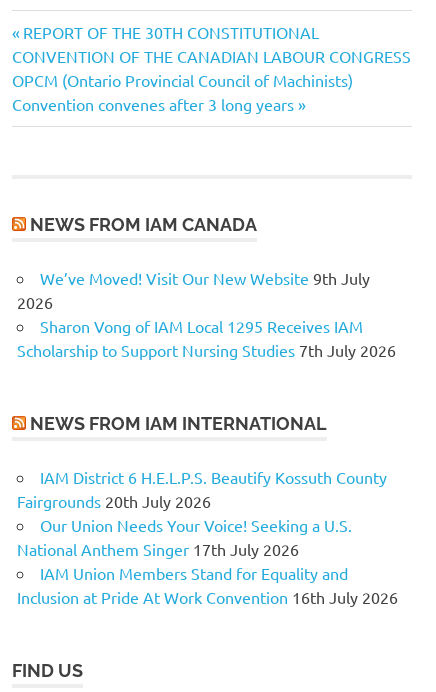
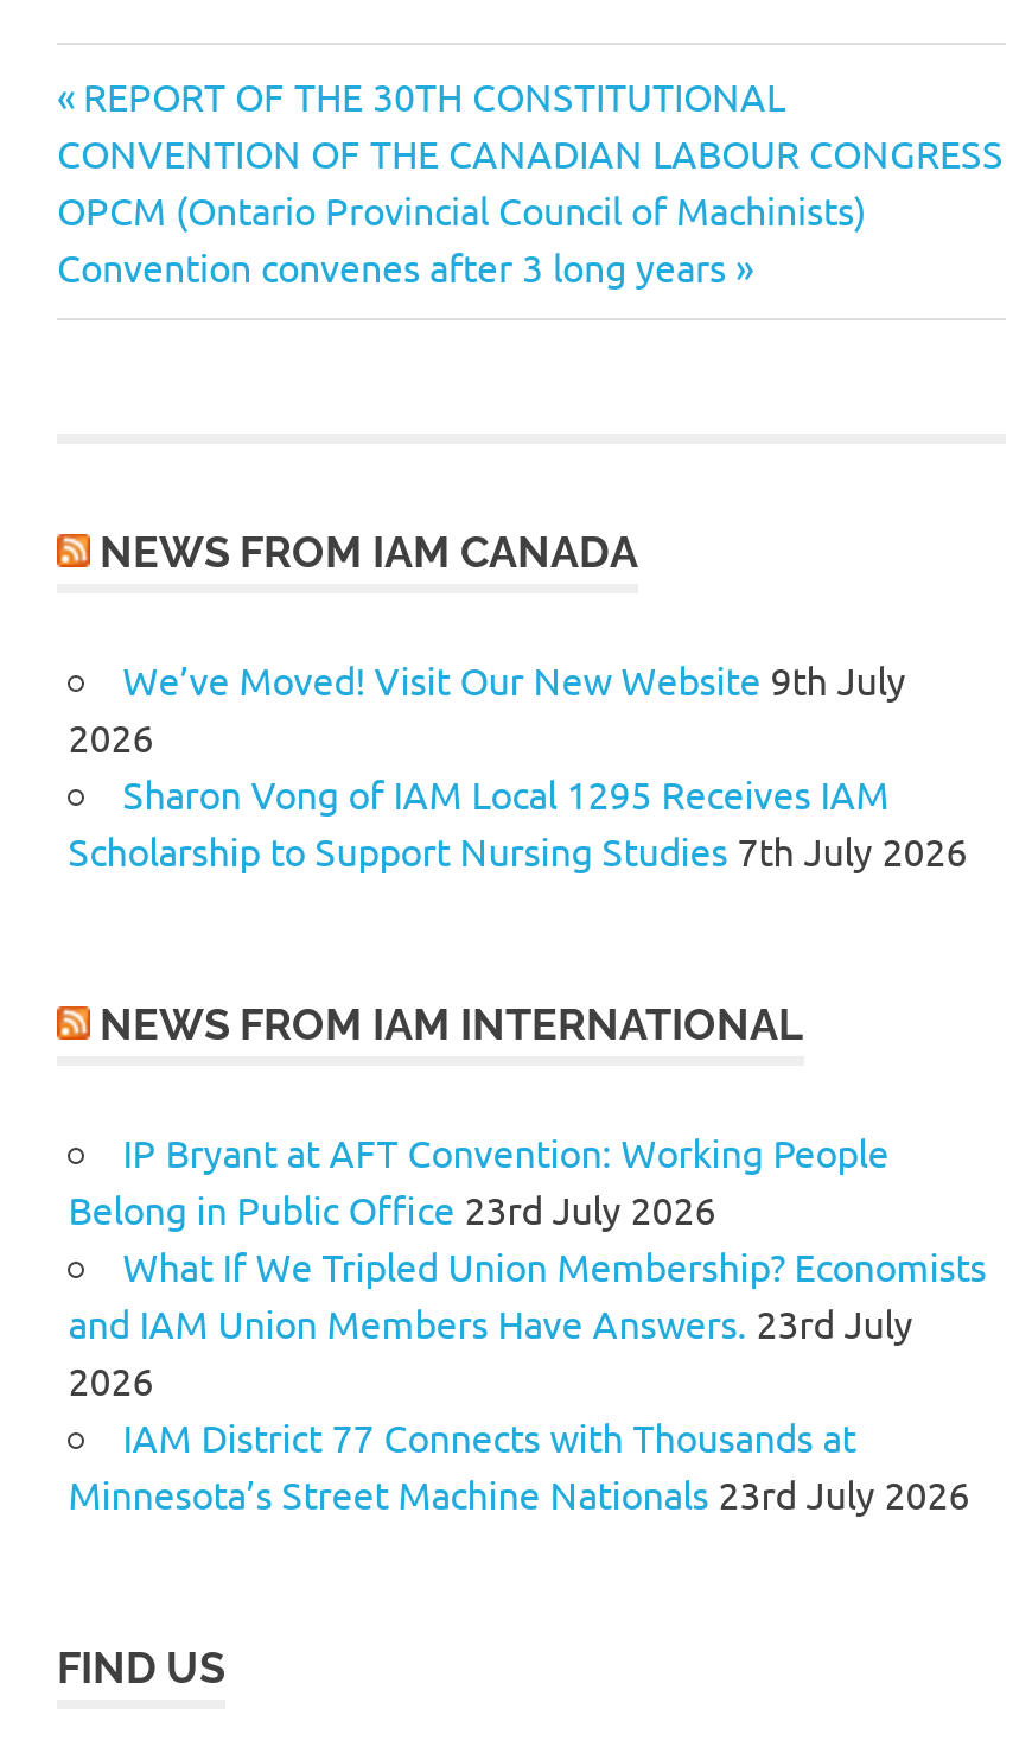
[17,467,398,607] IAM District 6 H.E.L.P.S. Beautify Kossuth County | Fairgrounds 20th July 2026 | Our Union Needs Your Voice! Seeking a U.S. | National Anthem Singer 17th July 2026 | IAM Union Members Stand for Equality and | Inclusion at Pride At Work Convention 16th July 2026 -> [68,1127,986,1516] IP Bryant at AFT Convention: Working People | Belong in Public Office 23rd July 2026 | What If We Tripled Union Membership? Economists | and IAM Union Members Have Answers. 23rd July | 2026 | IAM District 77 Connects with Thousands at | Minnesota’s Street Machine Nationals 23rd July 2026

